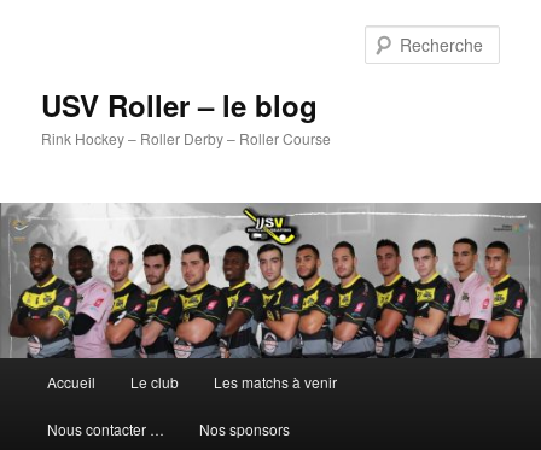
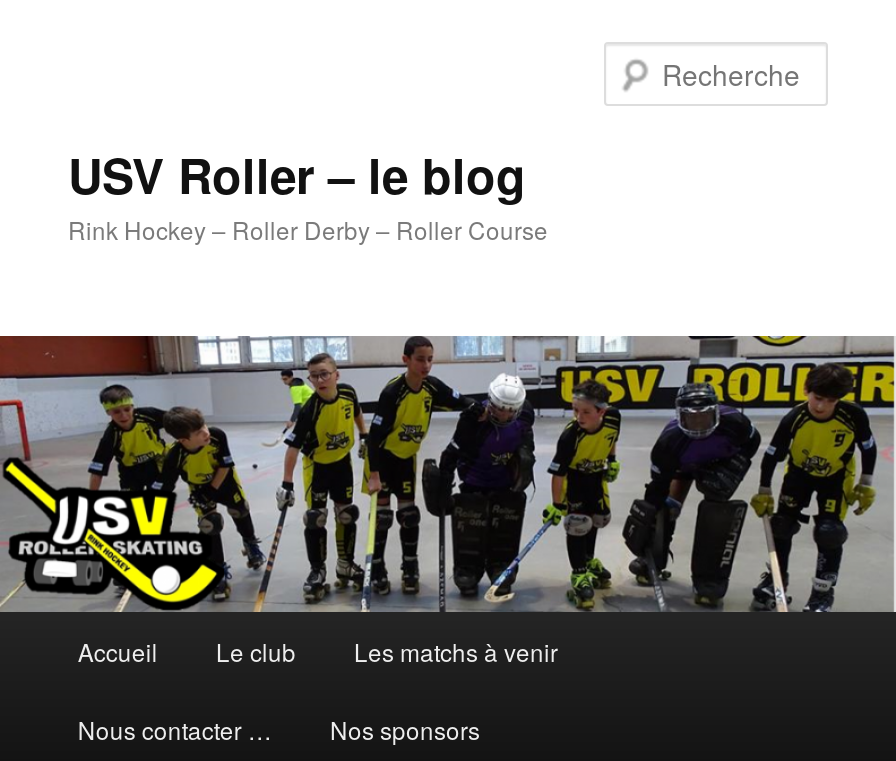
[4,203,537,360] [image] -> [6,334,890,614] [image]

